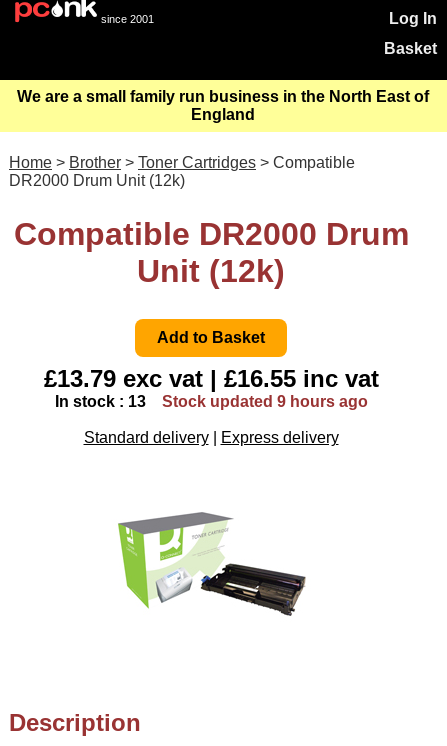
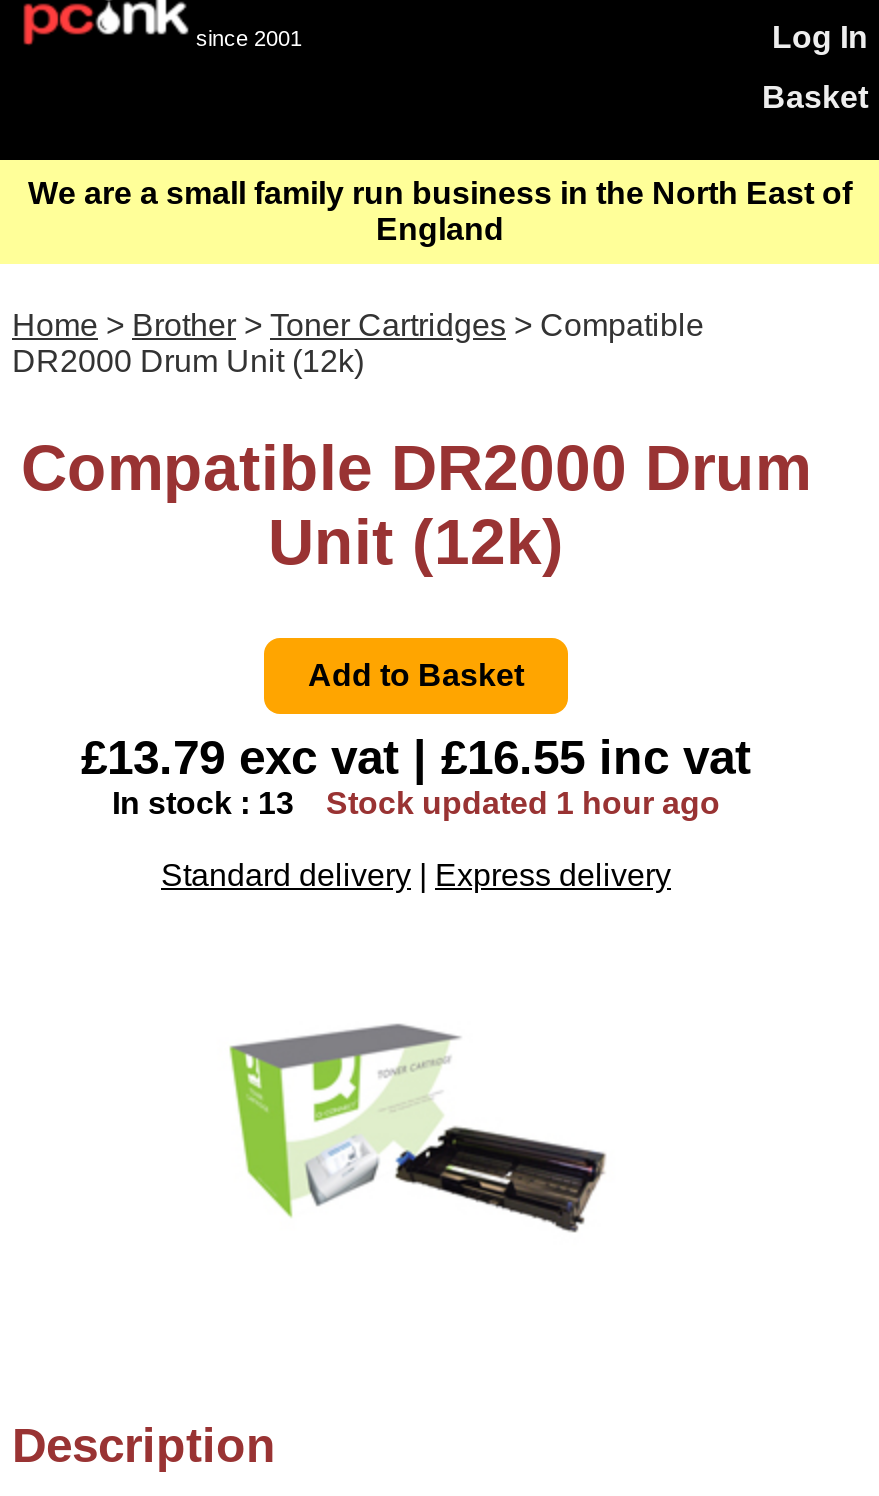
[161,393,367,410] Stock updated 9 hours ago -> [326,785,720,819] Stock updated 1 hour ago

